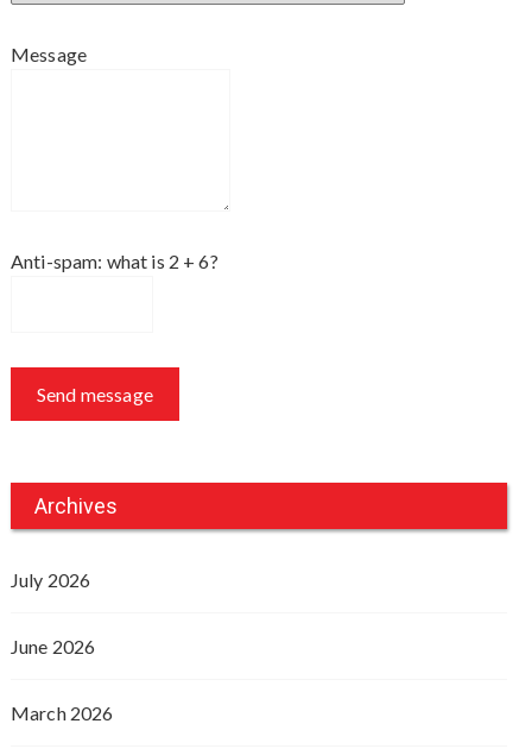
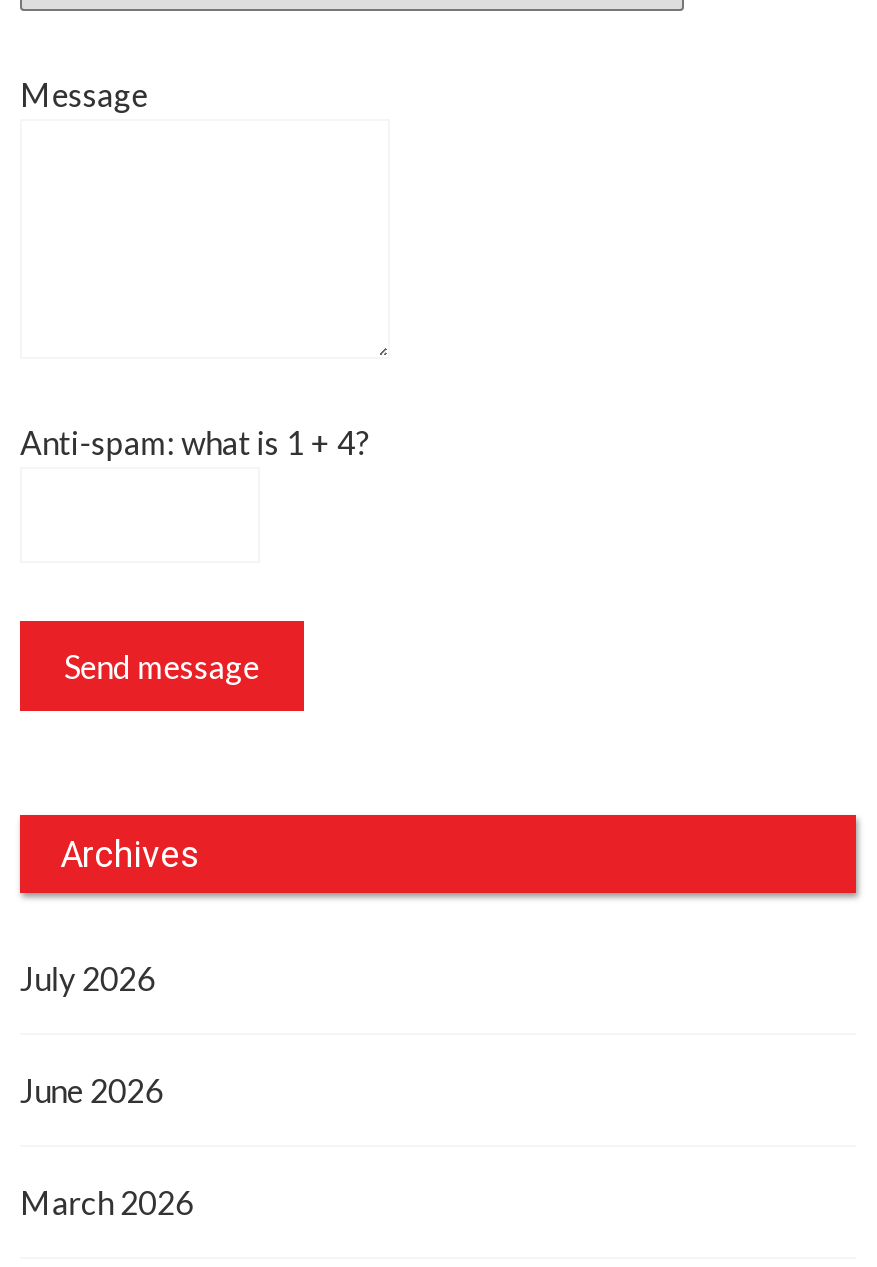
[11,250,218,272] Anti-spam: what is 2 + 6? -> [20,422,370,460] Anti-spam: what is 1 + 4?

